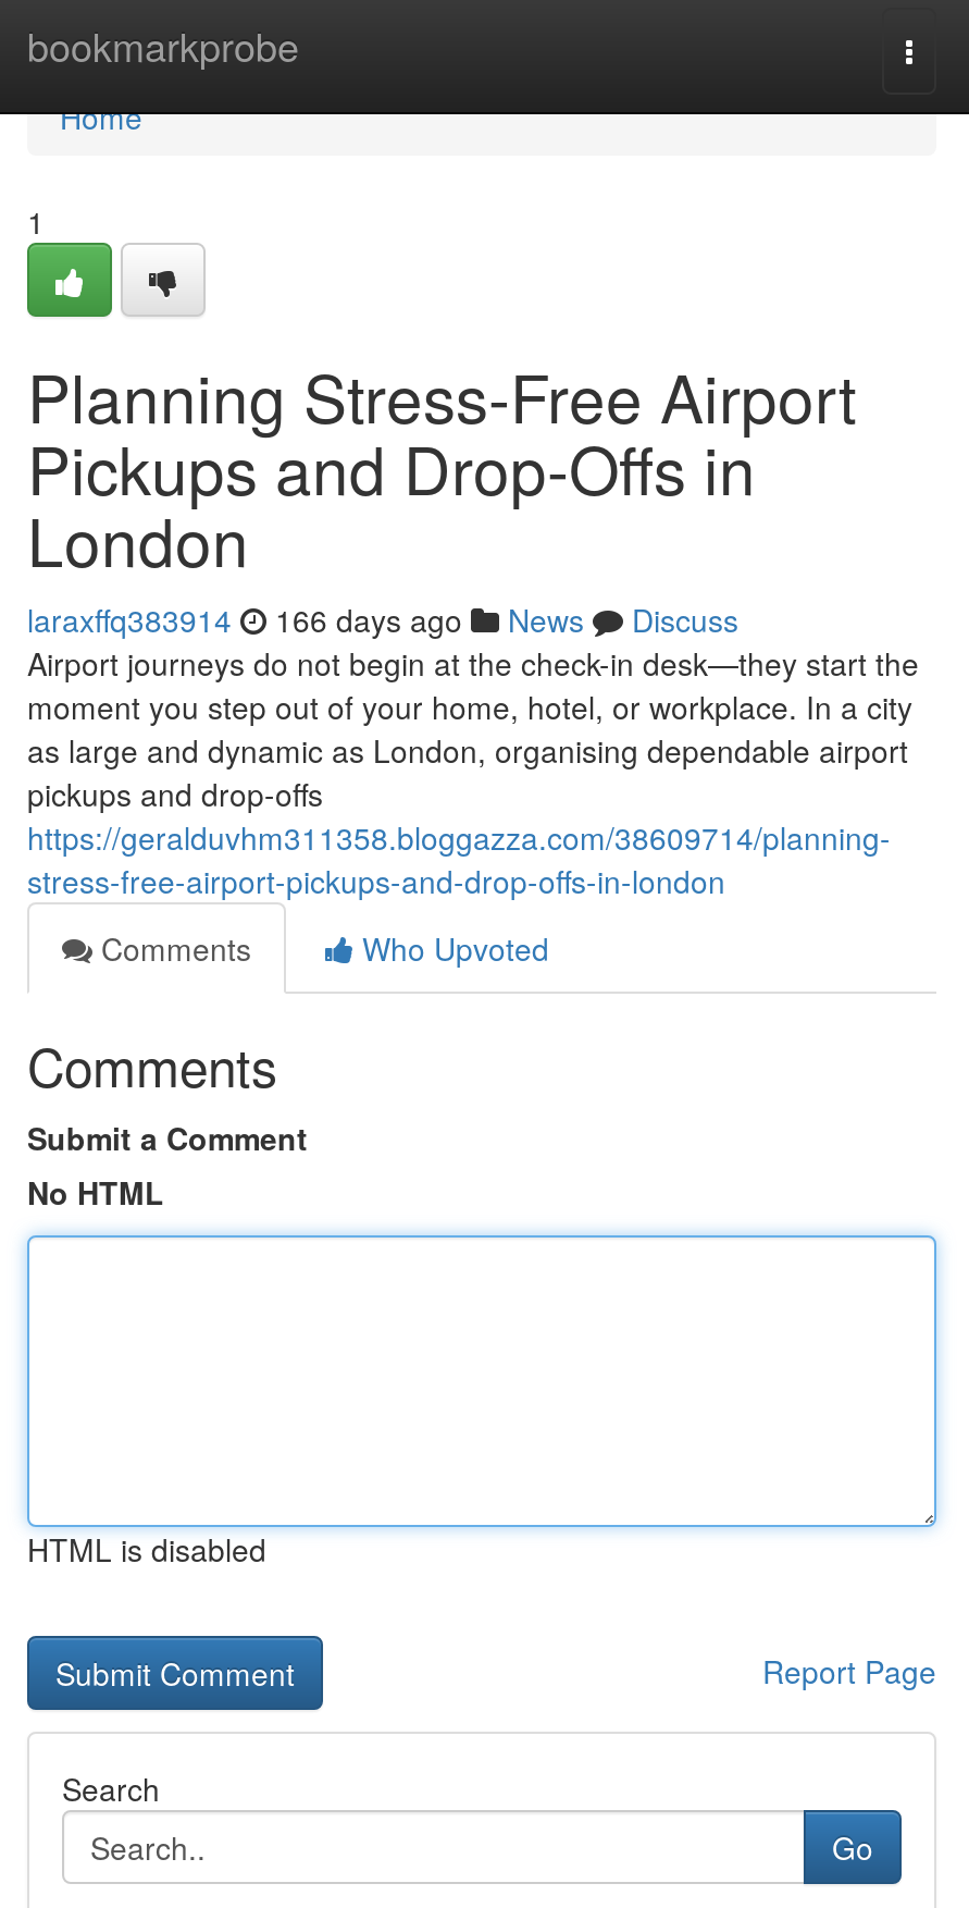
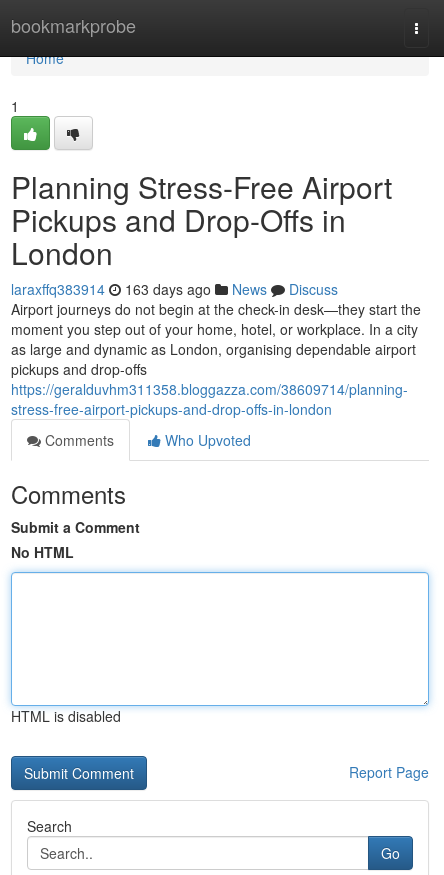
[27,598,738,641] laraxffq383914 166 days ago News Discuss -> [11,279,338,299] laraxffq383914 163 days ago News Discuss

